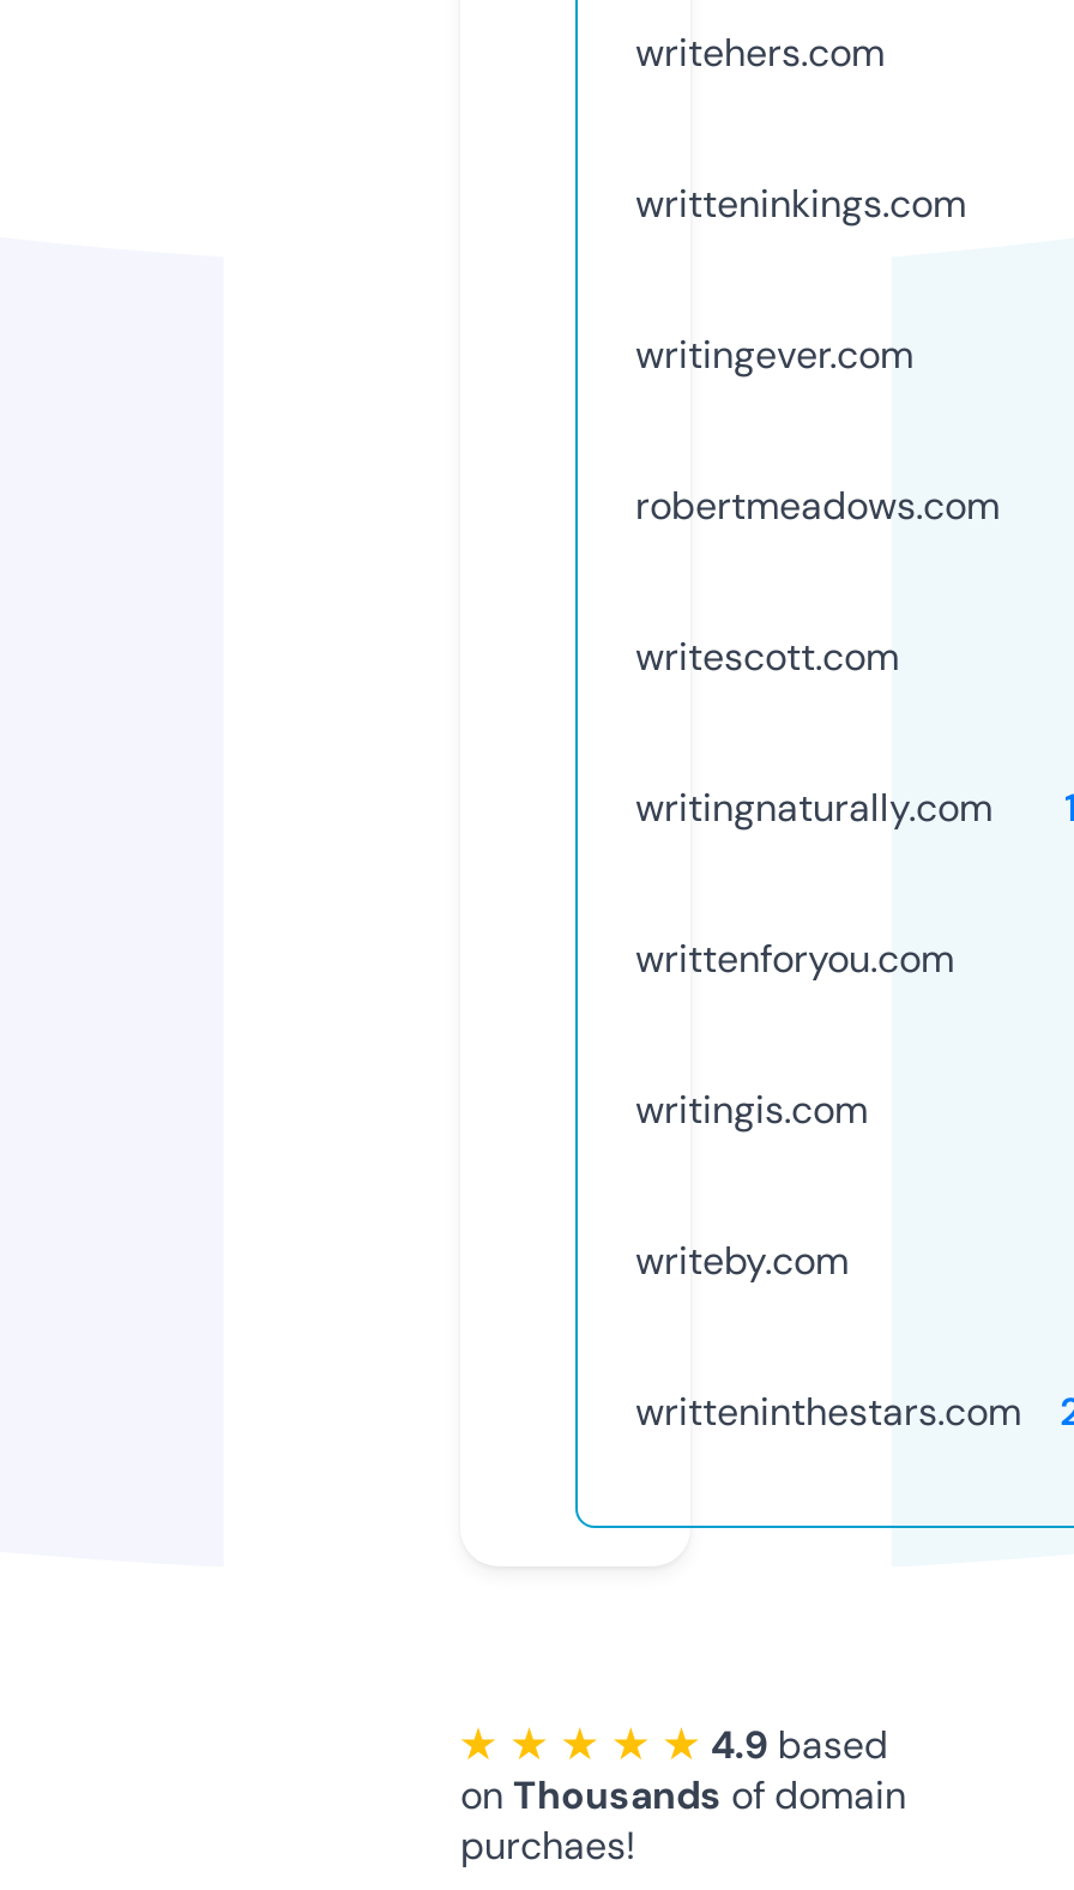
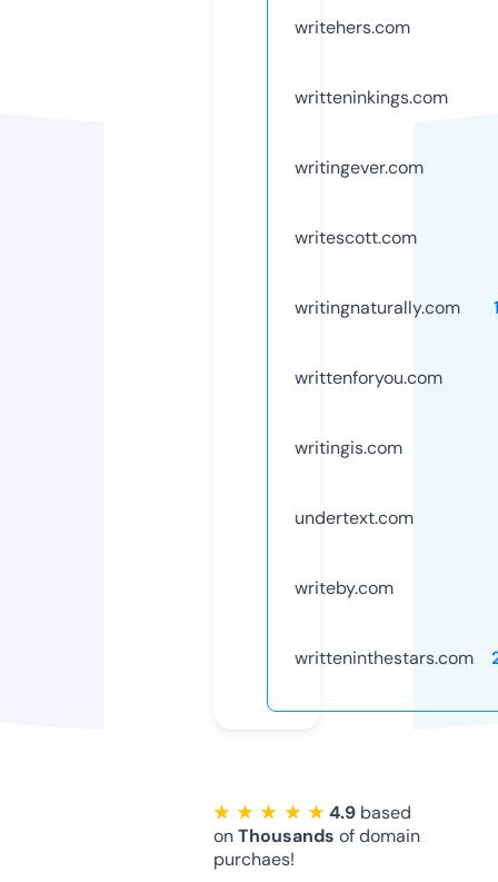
[635,480,1000,530] robertmeadows.com -> none
moved [635,631,992,1134] -> [295,226,460,459]: writescott.com | writingnaturally.com | writtenforyou.com | writingis.com
none -> [295,506,414,529] undertext.com

